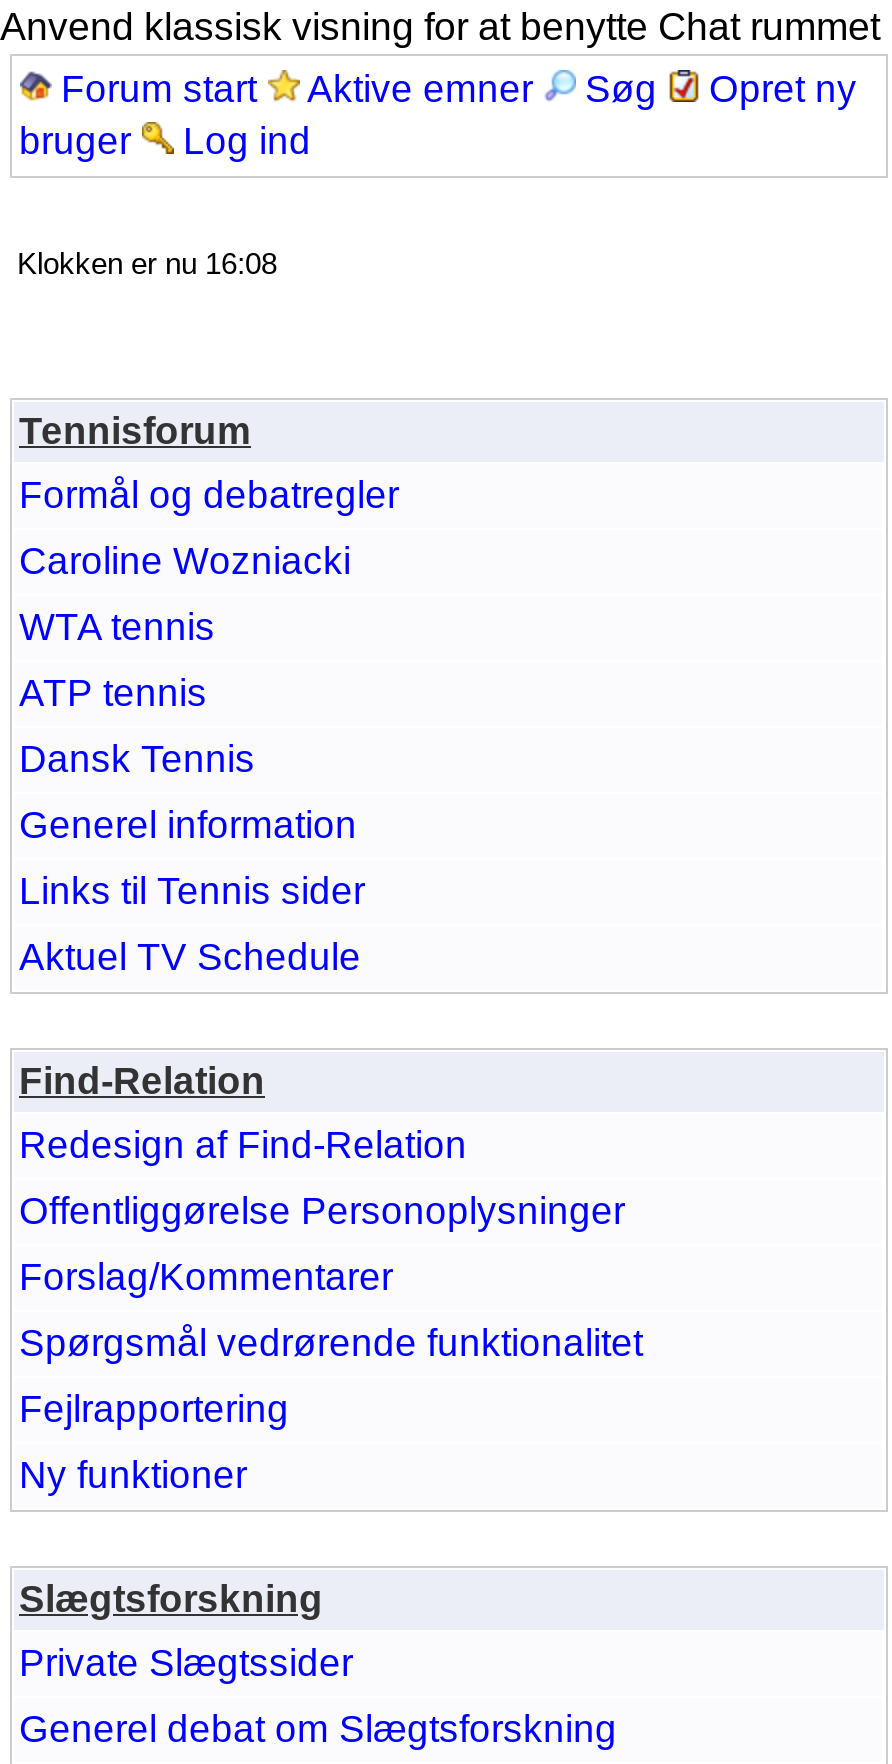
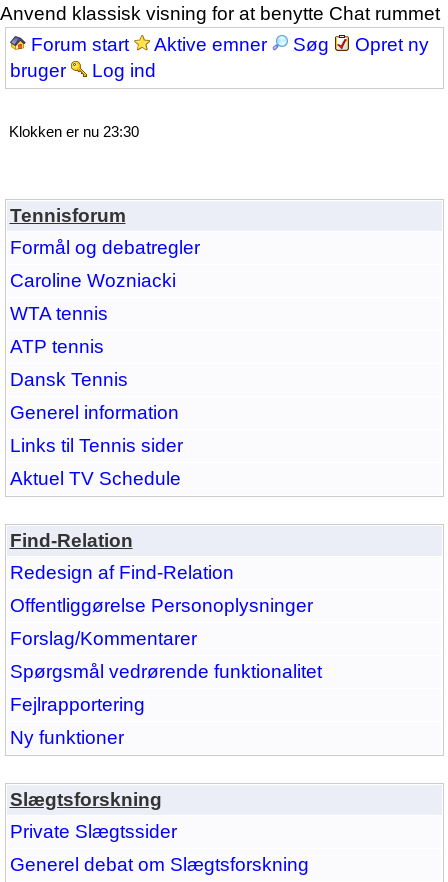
[17,246,277,280] Klokken er nu 16:08 -> [8,123,138,140] Klokken er nu 23:30

